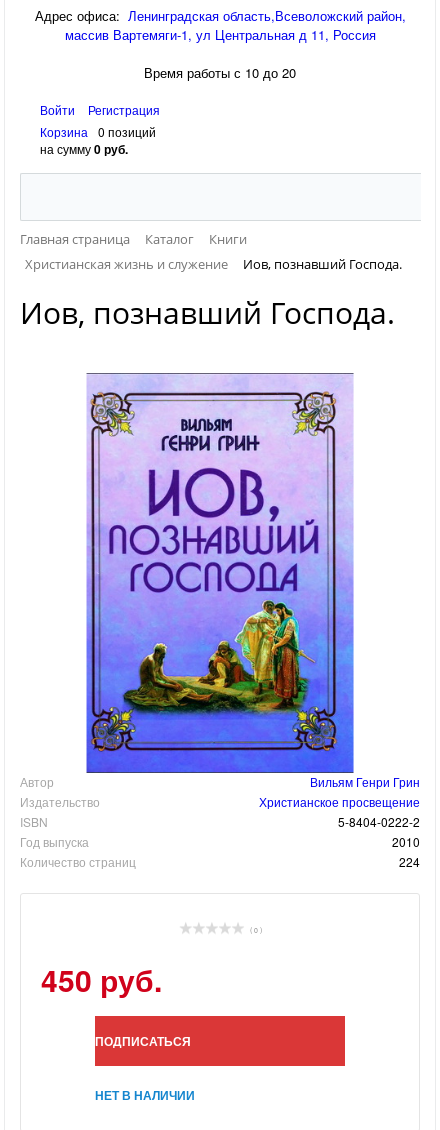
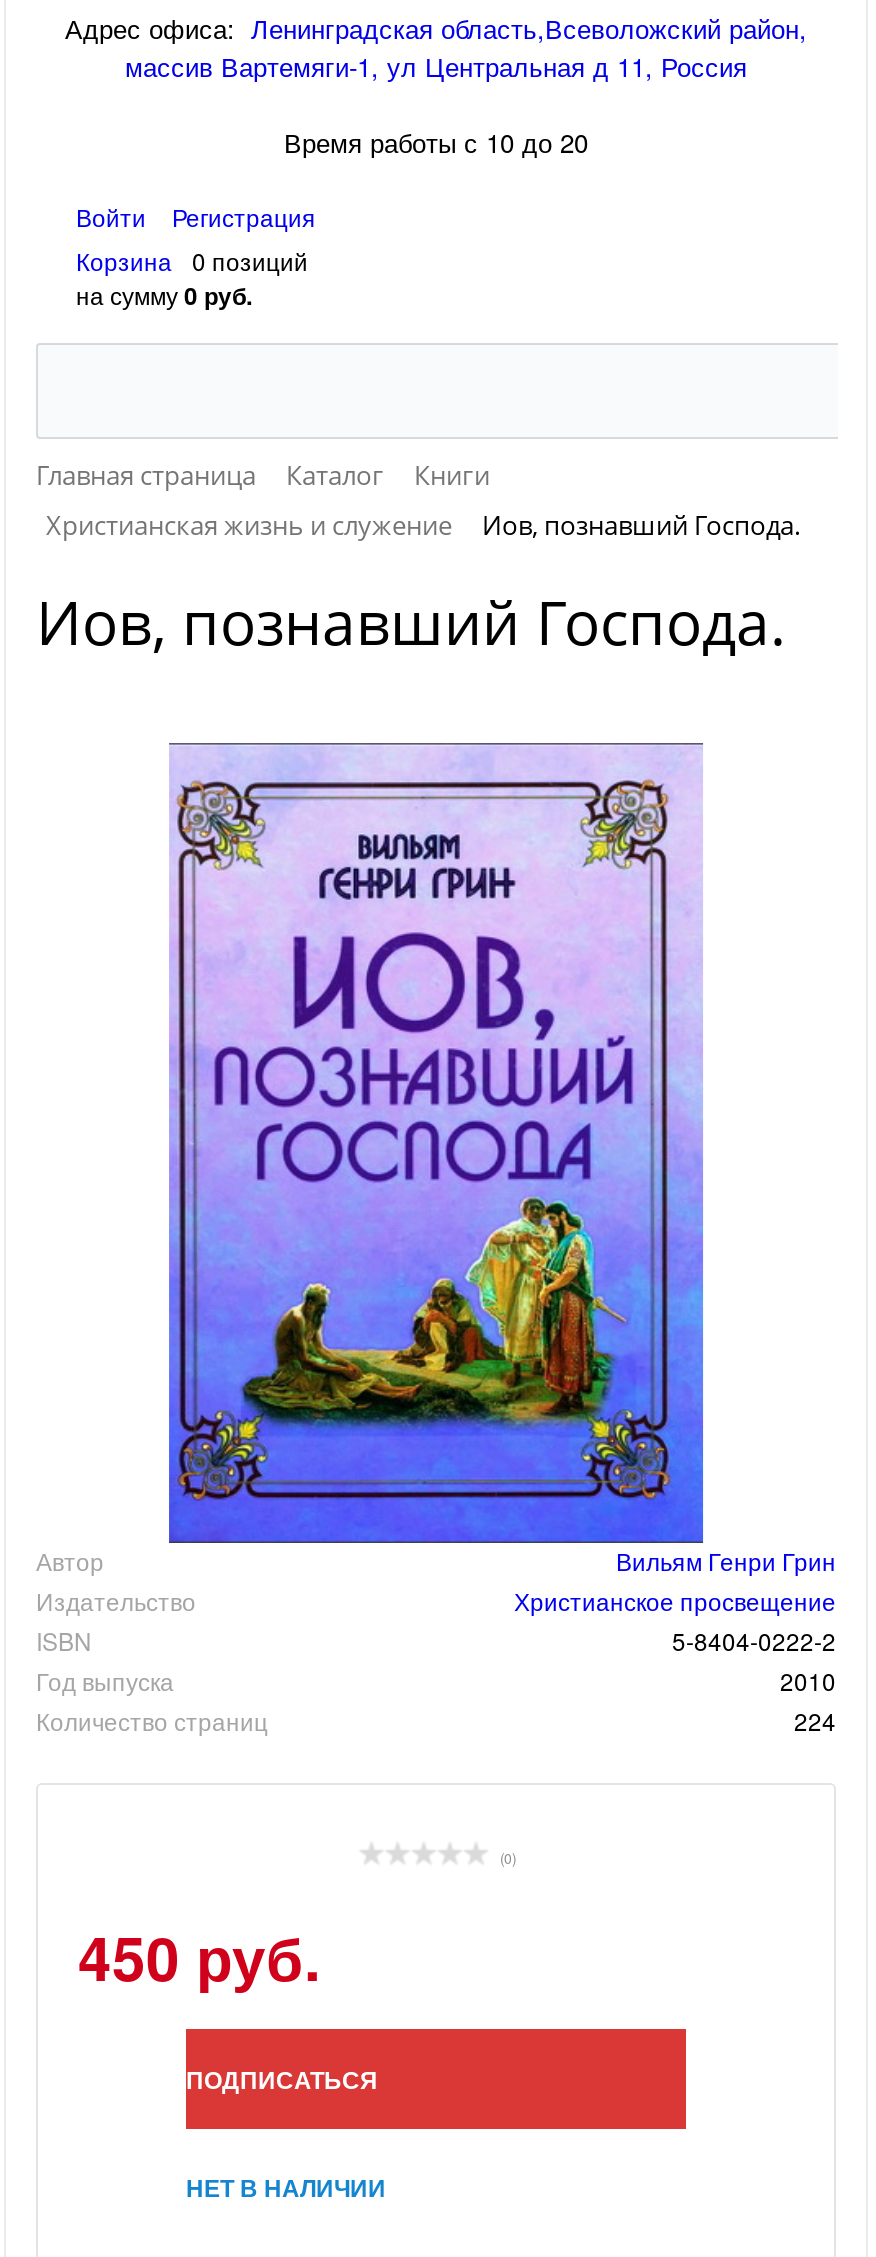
[250,925,262,935] ( 0 ) -> [500,1847,516,1867] (0)

